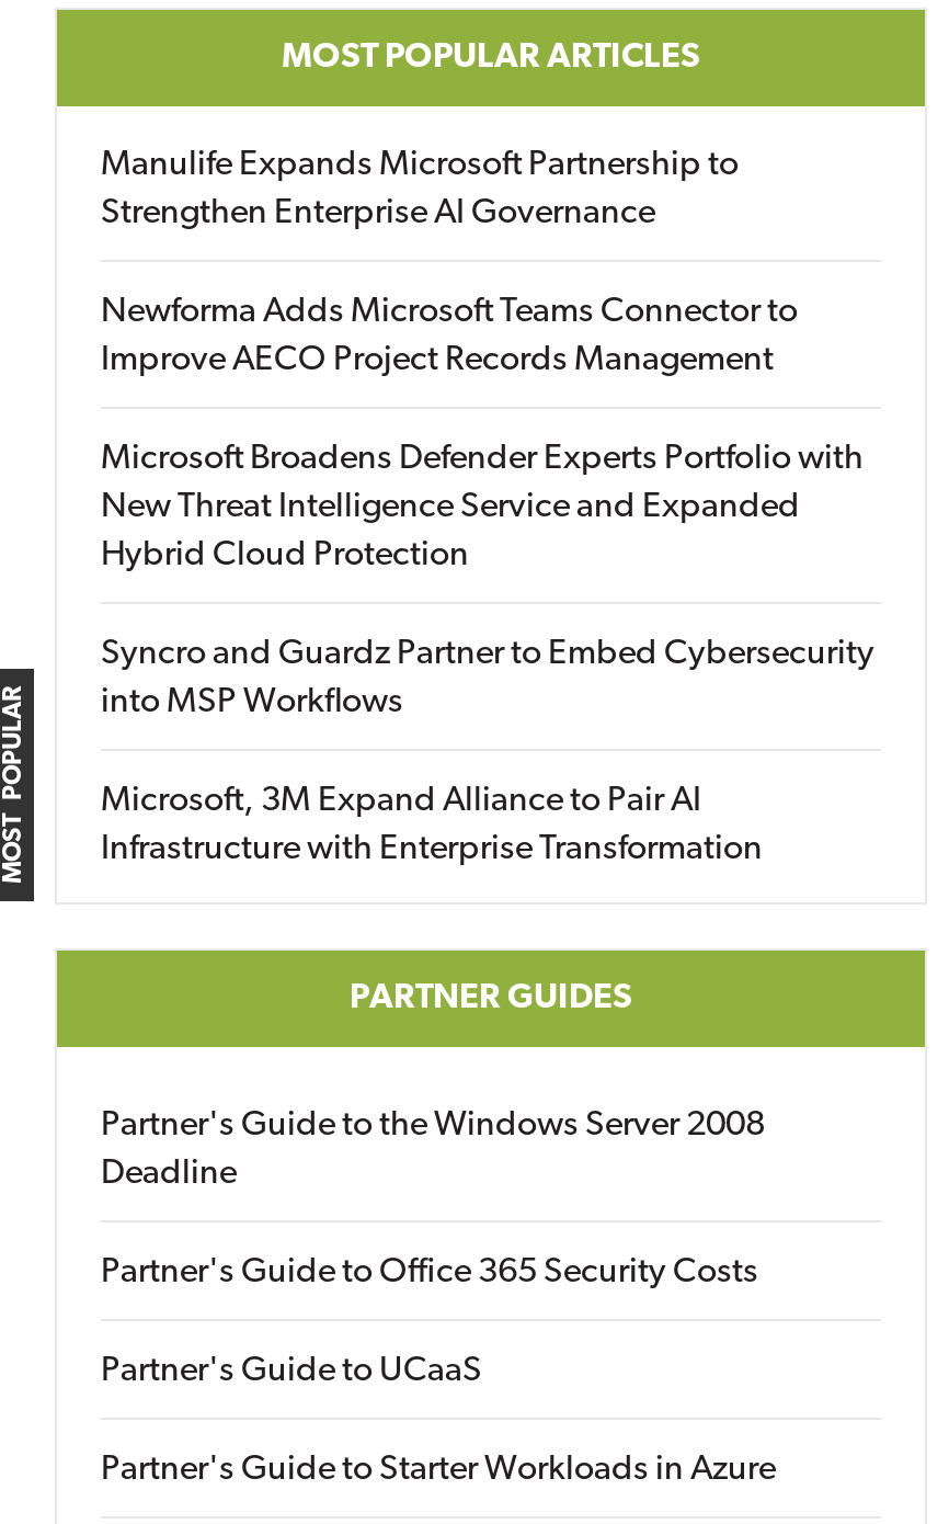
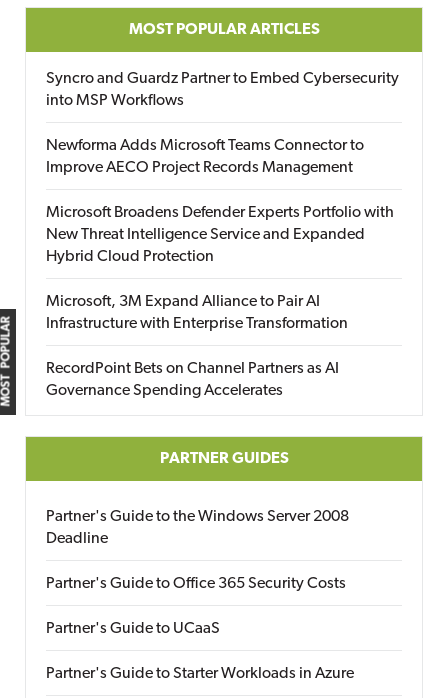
[101,148,739,231] Manulife Expands Microsoft Partnership to | Strengthen Enterprise AI Governance -> none
moved [101,637,874,720] -> [46,71,399,109]: Syncro and Guardz Partner to Embed Cybersecurity | into MSP Workflows
moved [101,784,763,867] -> [46,294,348,332]: Microsoft, 3M Expand Alliance to Pair AI | Infrastructure with Enterprise Transformation
none -> [46,361,339,399] RecordPoint Bets on Channel Partners as AI | Governance Spending Accelerates

